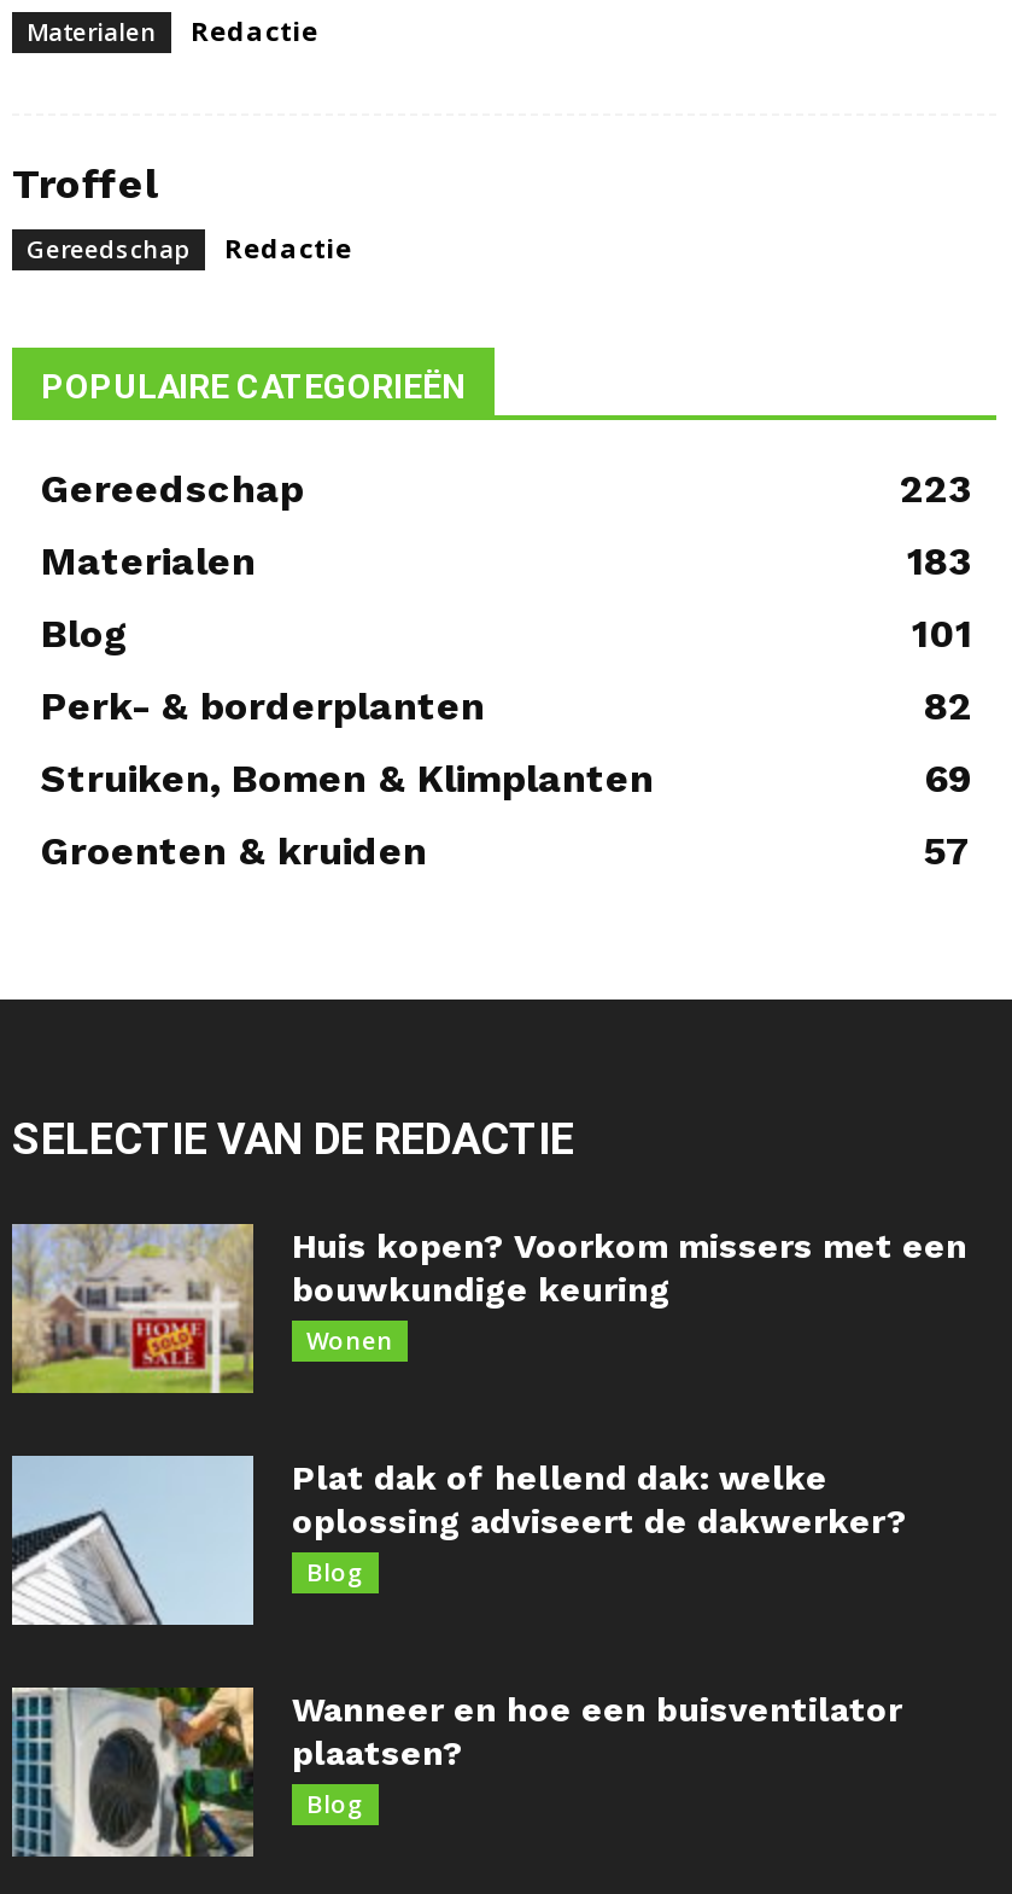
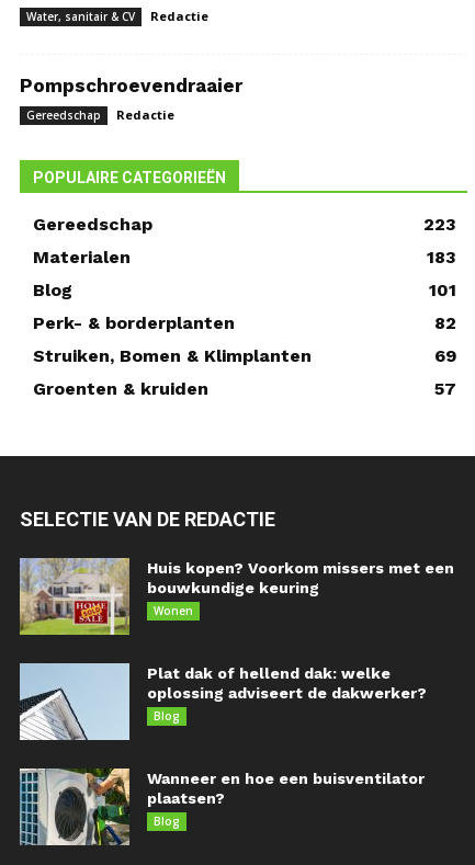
[27,14,157,48] Materialen -> [26,9,135,24] Water, sanitair & CV
[12,159,159,208] Troffel -> [20,75,242,96] Pompschroevendraaier

